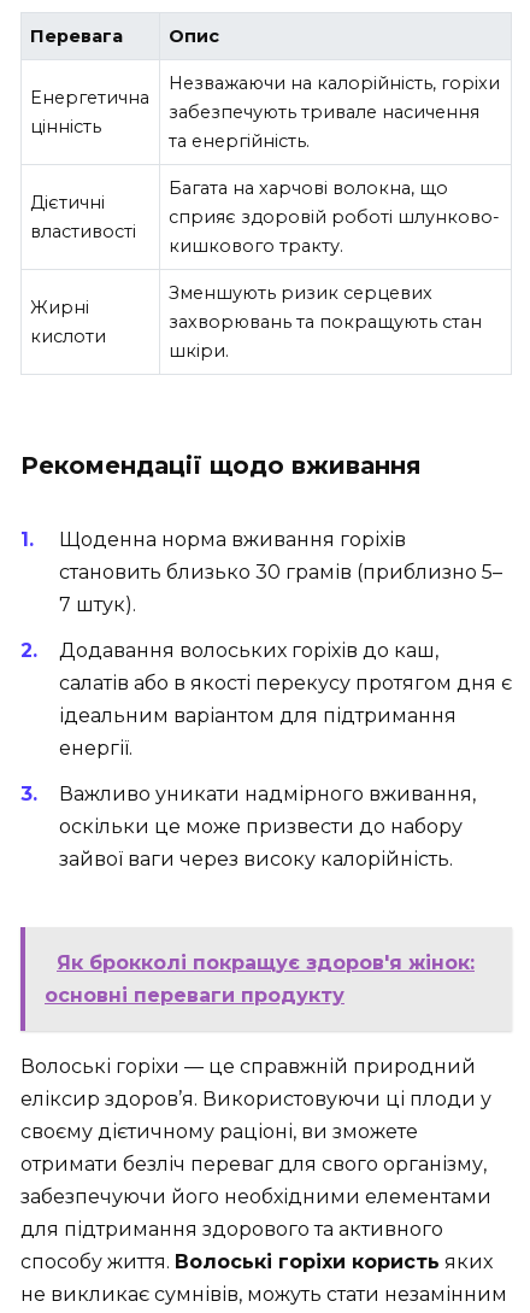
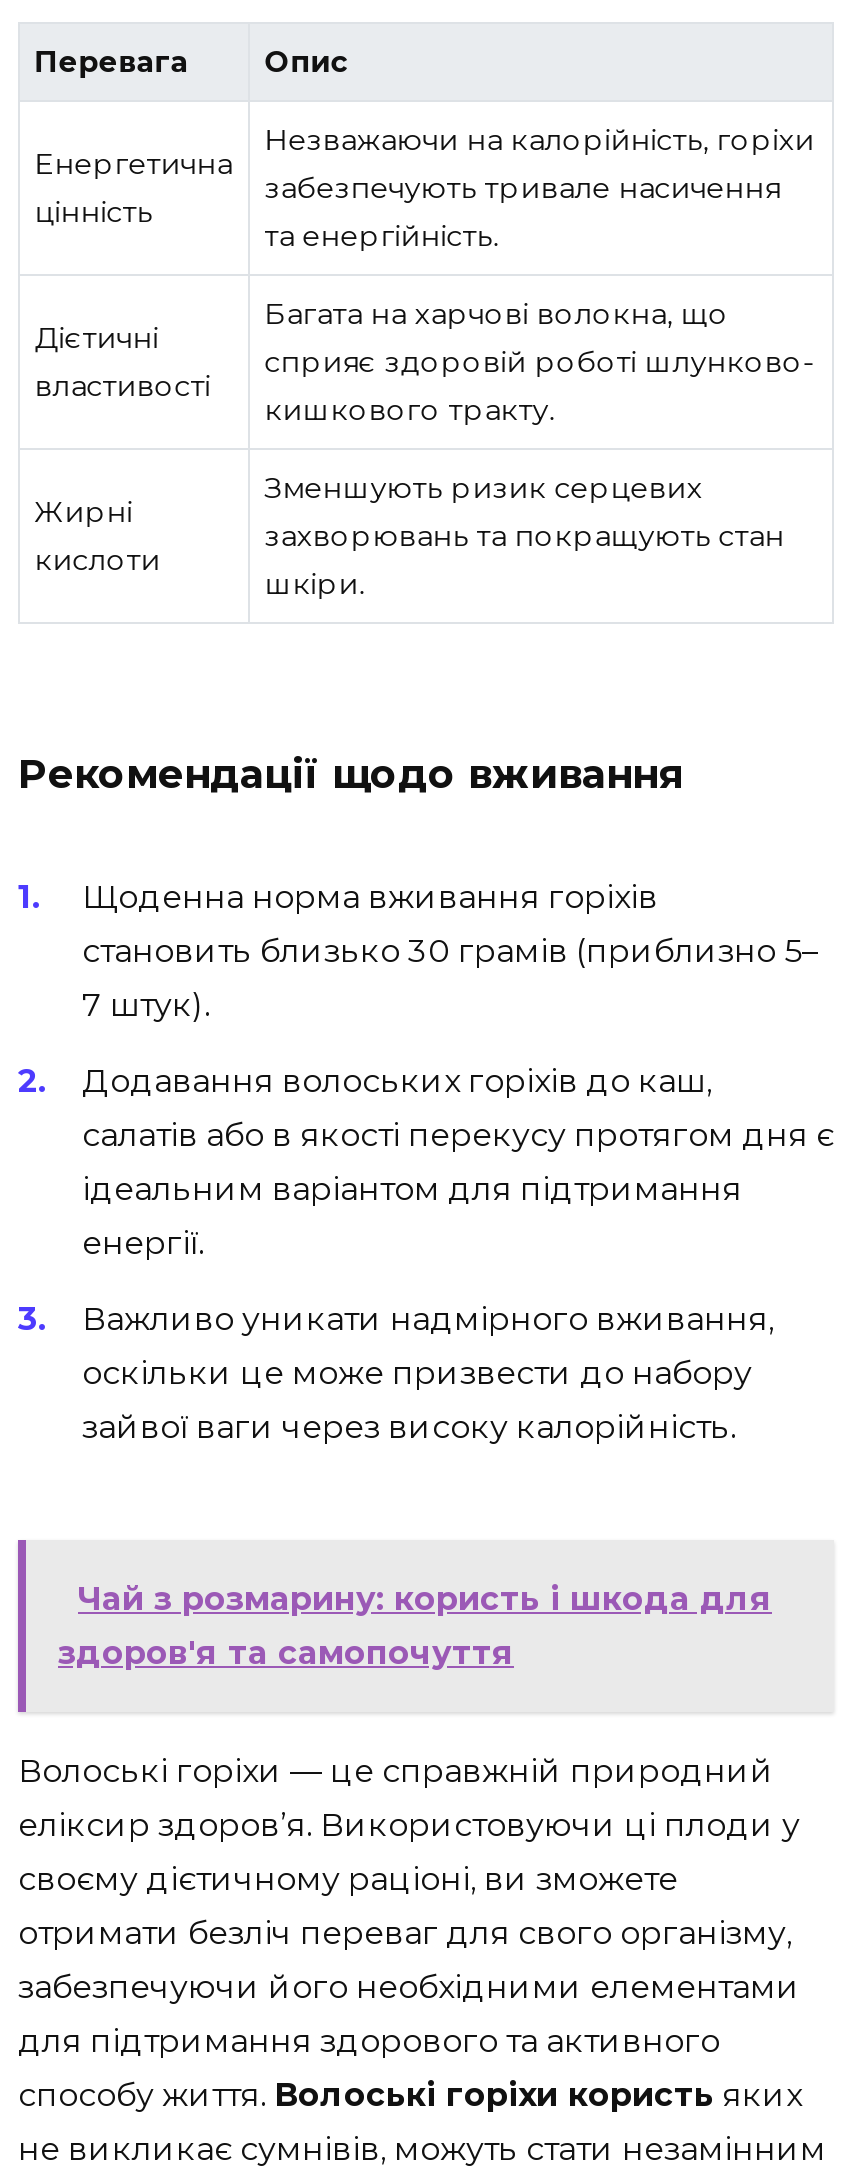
[45,952,475,1007] Як брокколі покращує здоров'я жінок: | основні переваги продукту -> [58,1581,772,1673] Чай з розмарину: користь і шкода для | здоров'я та самопочуття

